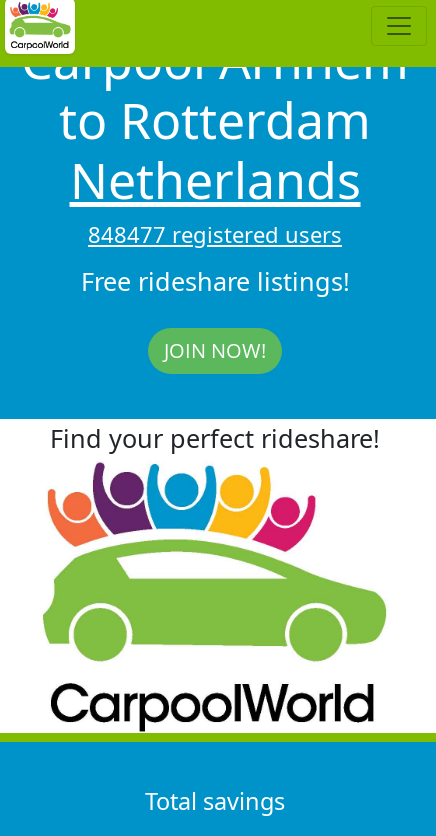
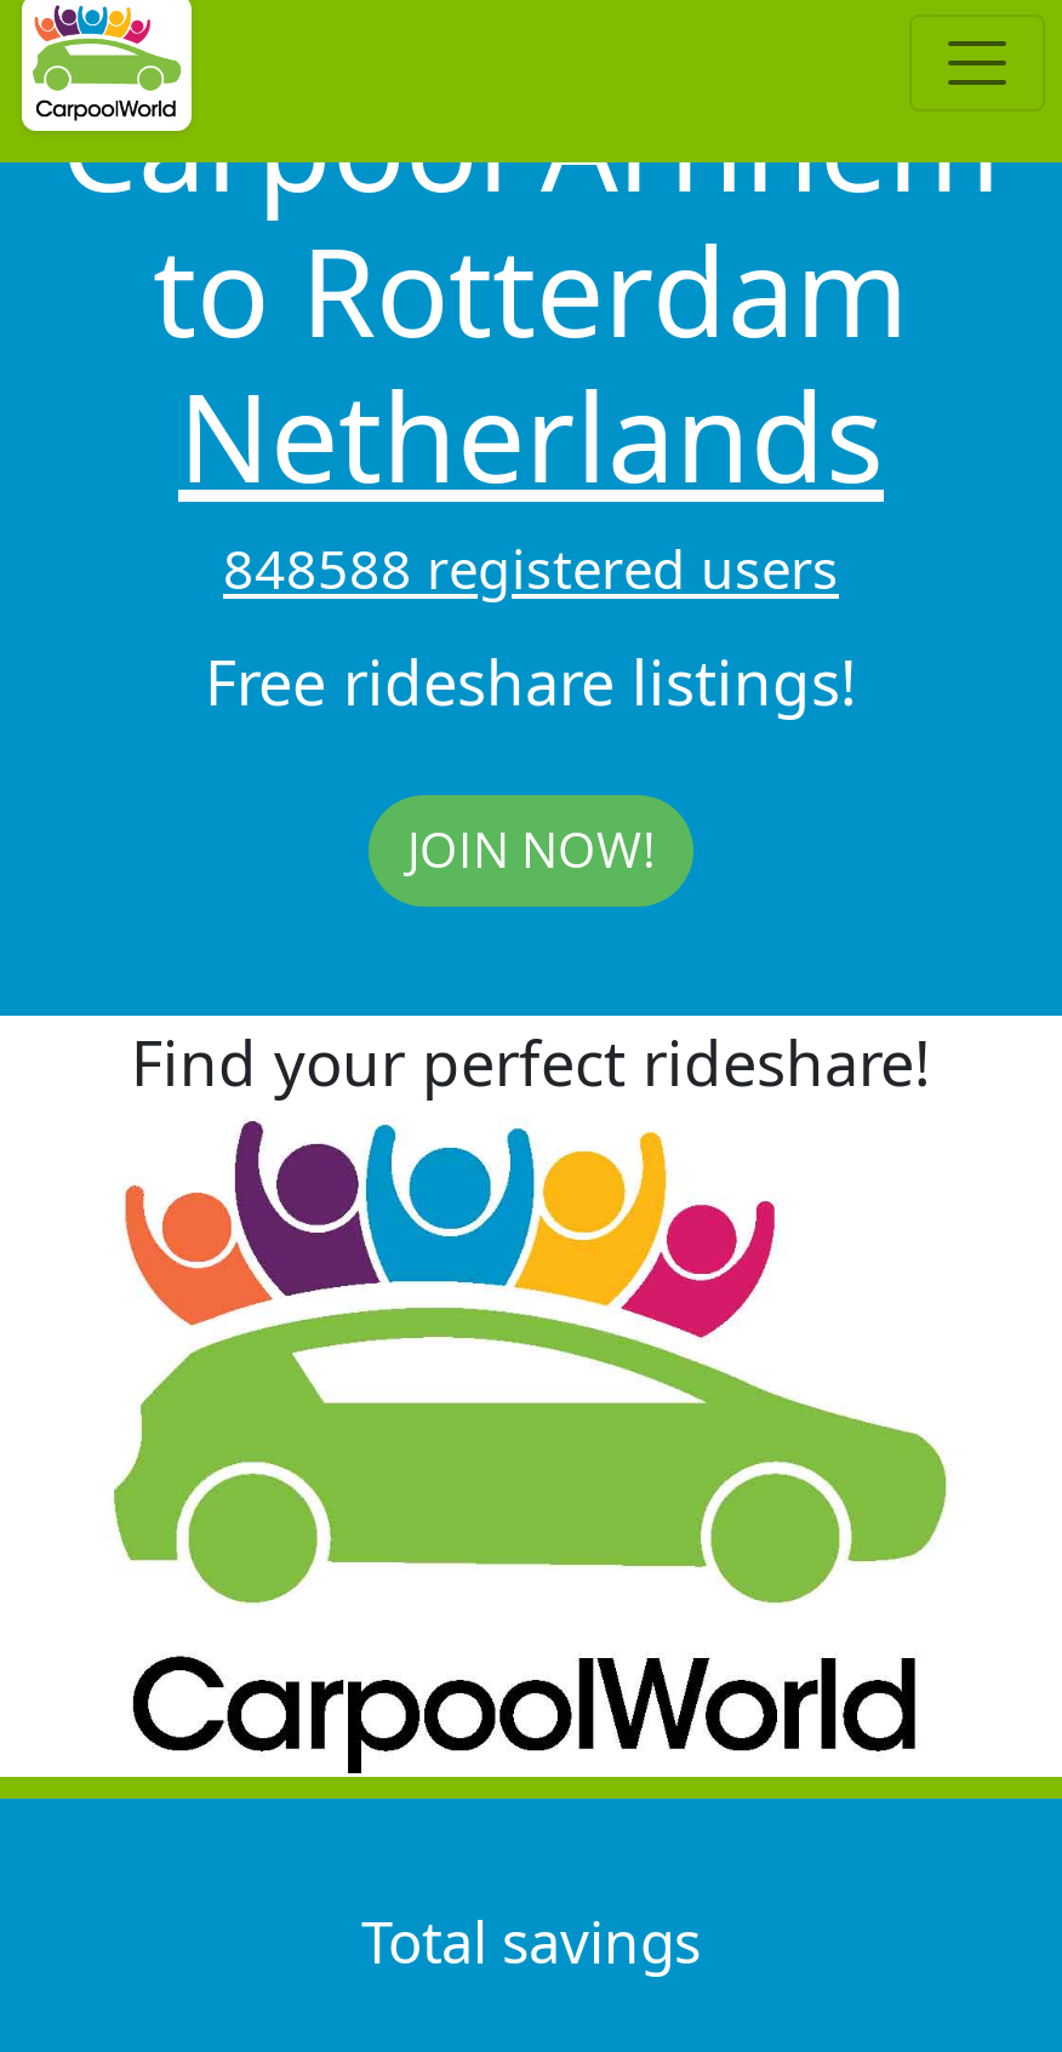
[88,219,342,249] 848477 registered users -> [223,530,839,603] 848588 registered users

